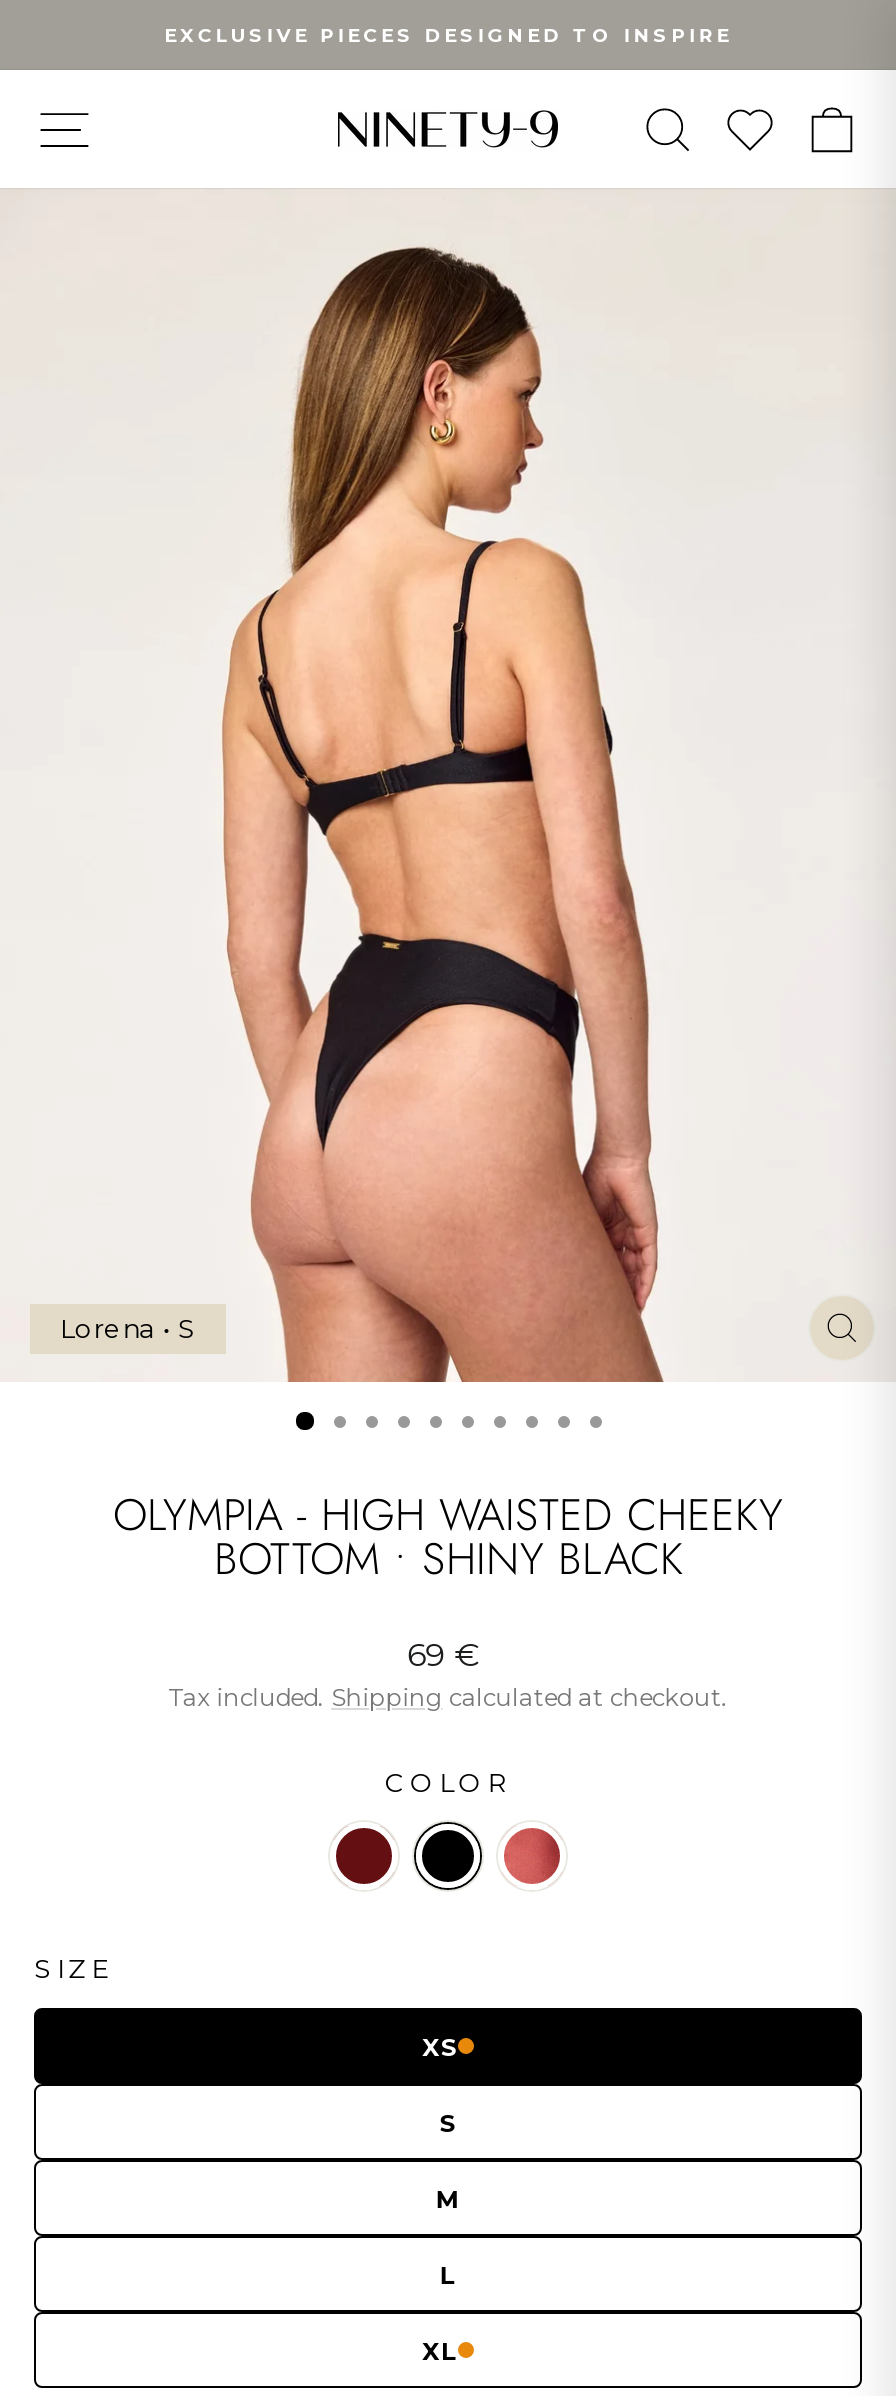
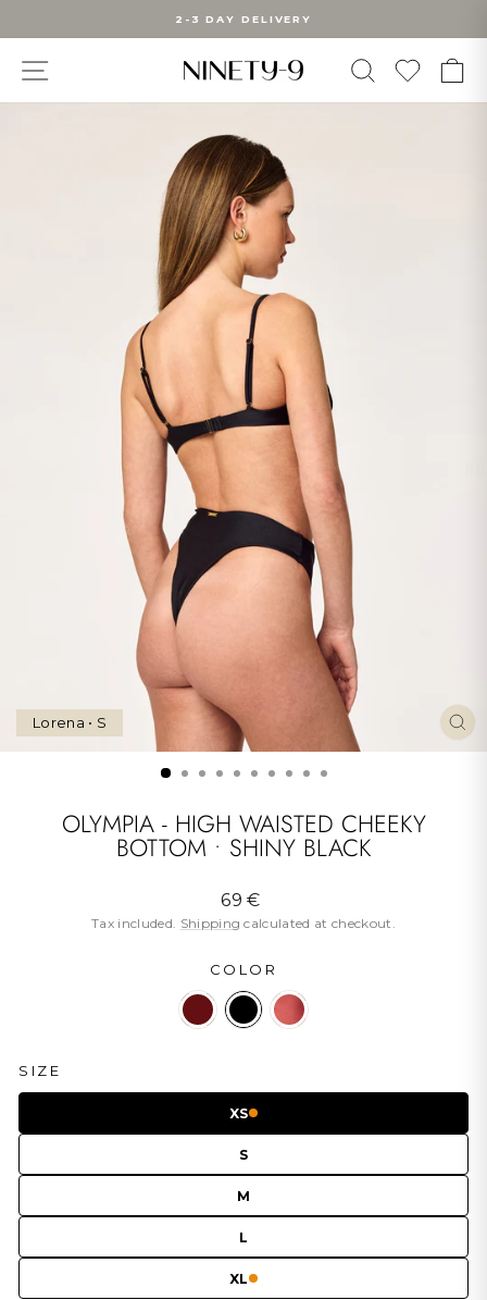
[164,24,732,46] EXCLUSIVE PIECES DESIGNED TO INSPIRE -> [175,13,312,25] 2-3 DAY DELIVERY

